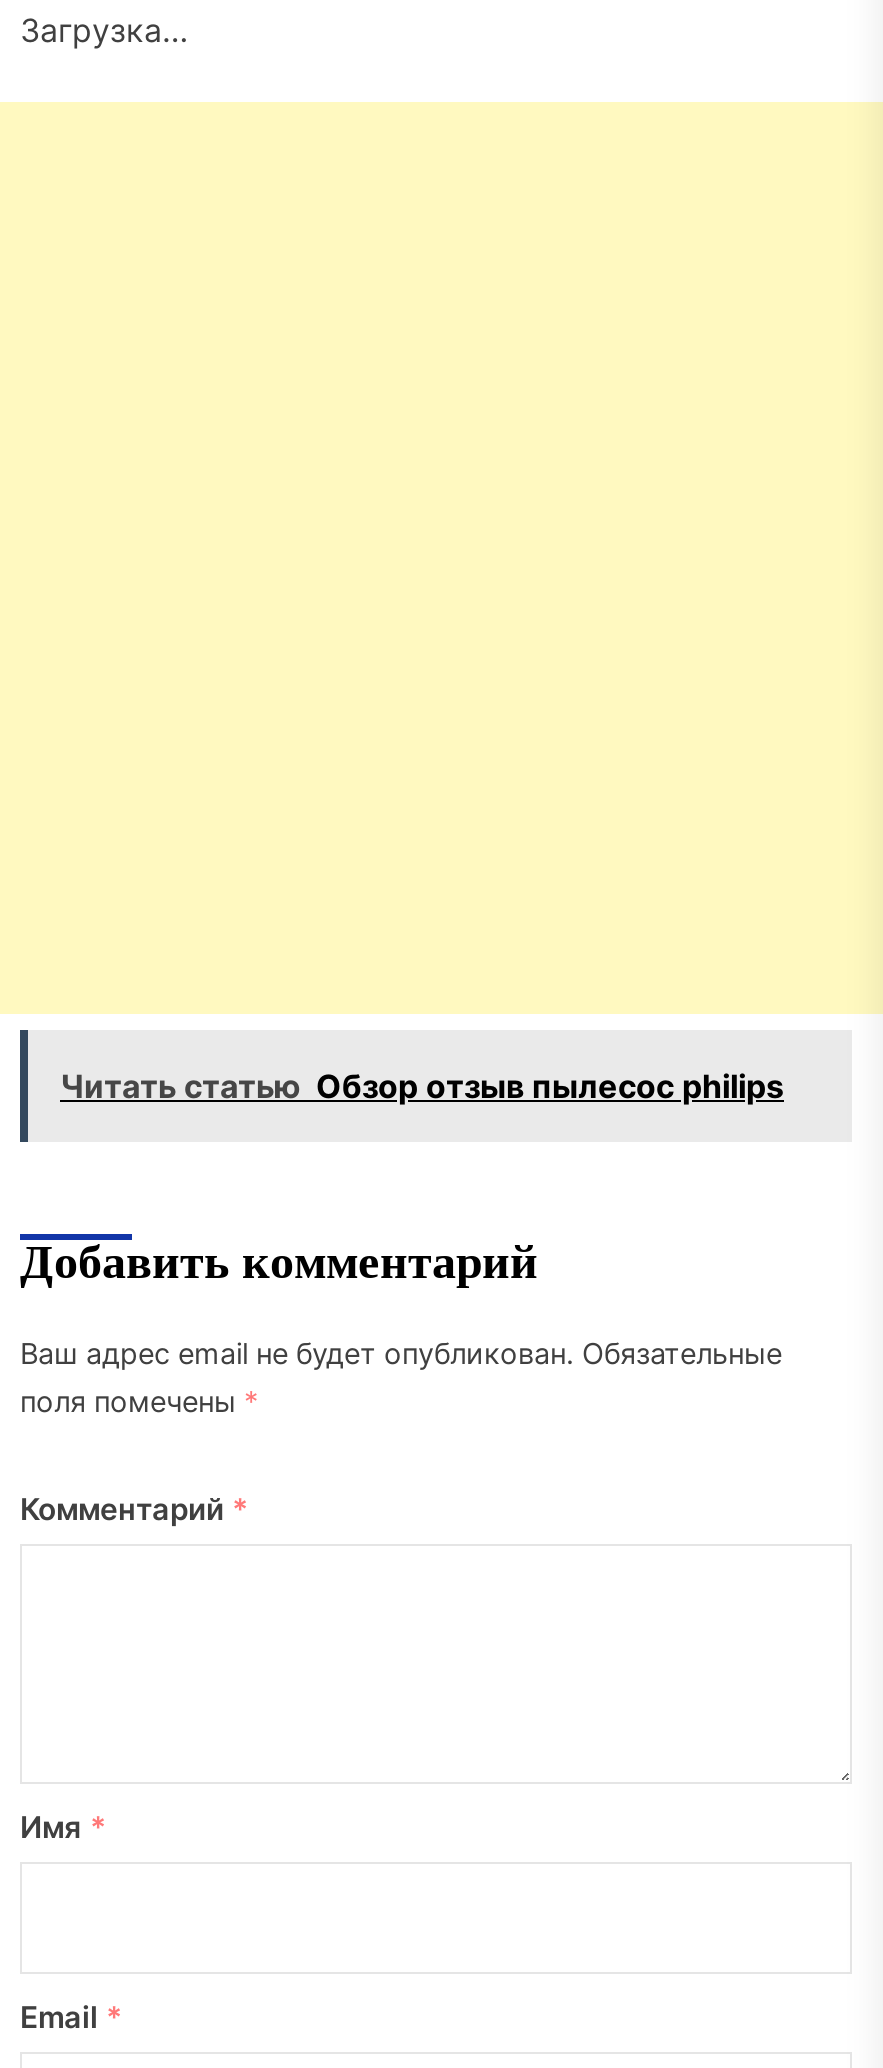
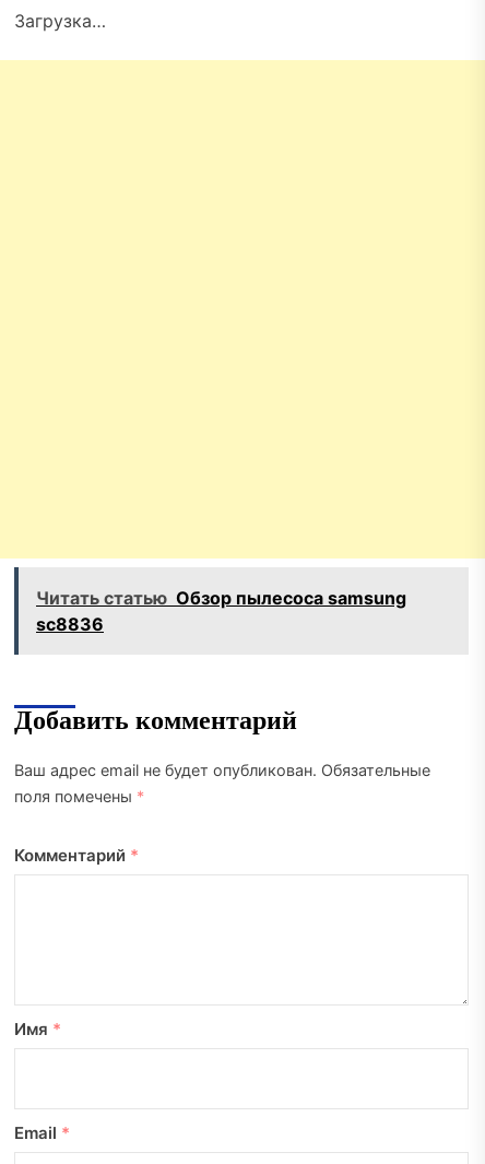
[60,1066,784,1106] Читать статью Обзор отзыв пылесос philips -> [36,587,406,635] Читать статью Обзор пылесоса samsung | sc8836

